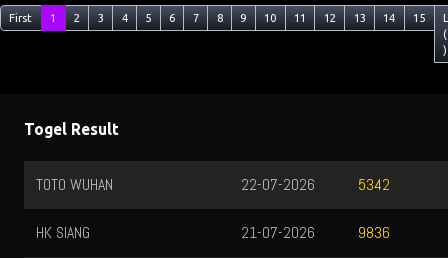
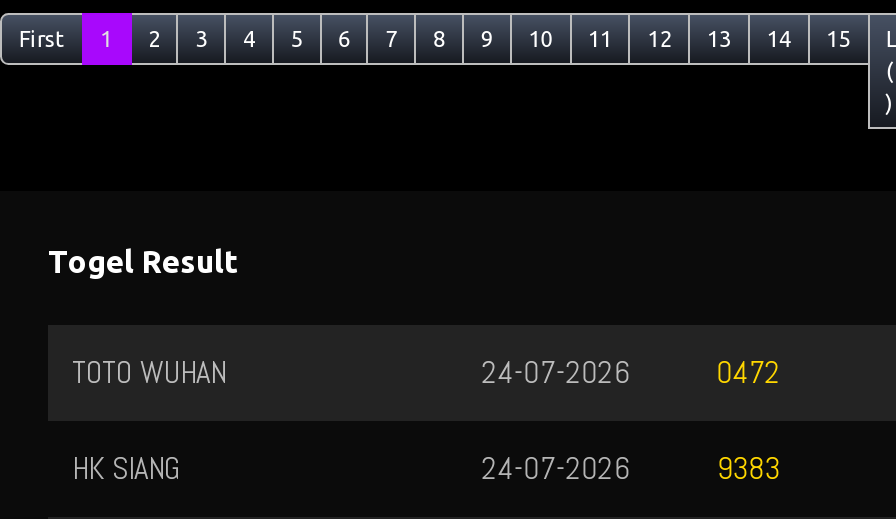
[241,175,315,195] 22-07-2026 -> [481,352,629,392] 24-07-2026
[358,175,390,195] 5342 -> [717,353,781,393] 0472
[241,223,315,243] 21-07-2026 -> [481,448,629,488] 24-07-2026
[358,223,390,243] 9836 -> [717,449,781,489] 9383

